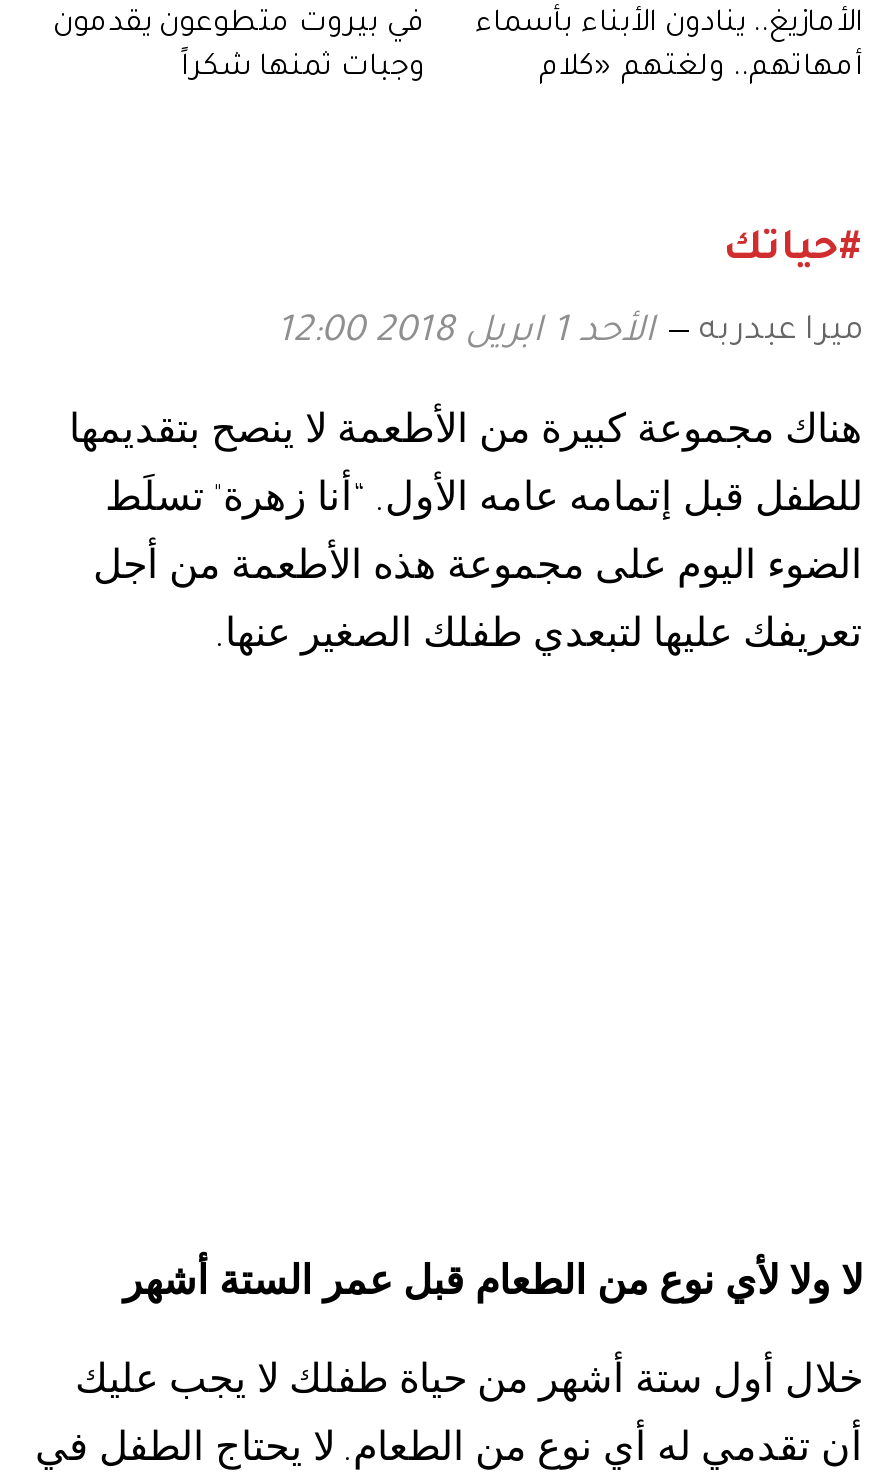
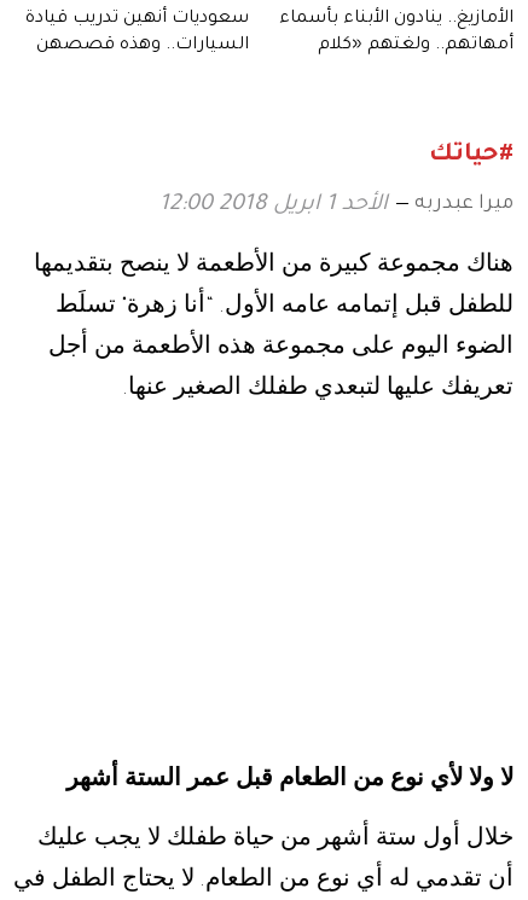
[53,10,425,86] في بيروت متطوعون يقدمون | وجبات ثمنها شكراً -> [25,10,249,55] سعوديات أنهين تدريب قيادة | السيارات.. وهذه قصصهن

